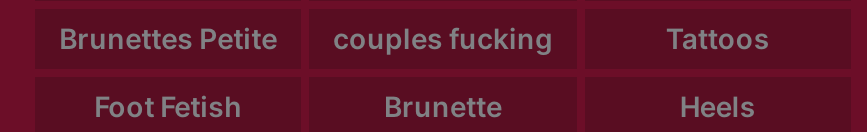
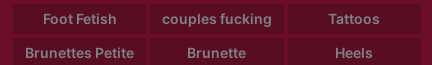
moved [59,21,277,55] -> [25,44,134,61]: Brunettes Petite
moved [94,89,242,123] -> [43,9,117,26]: Foot Fetish

